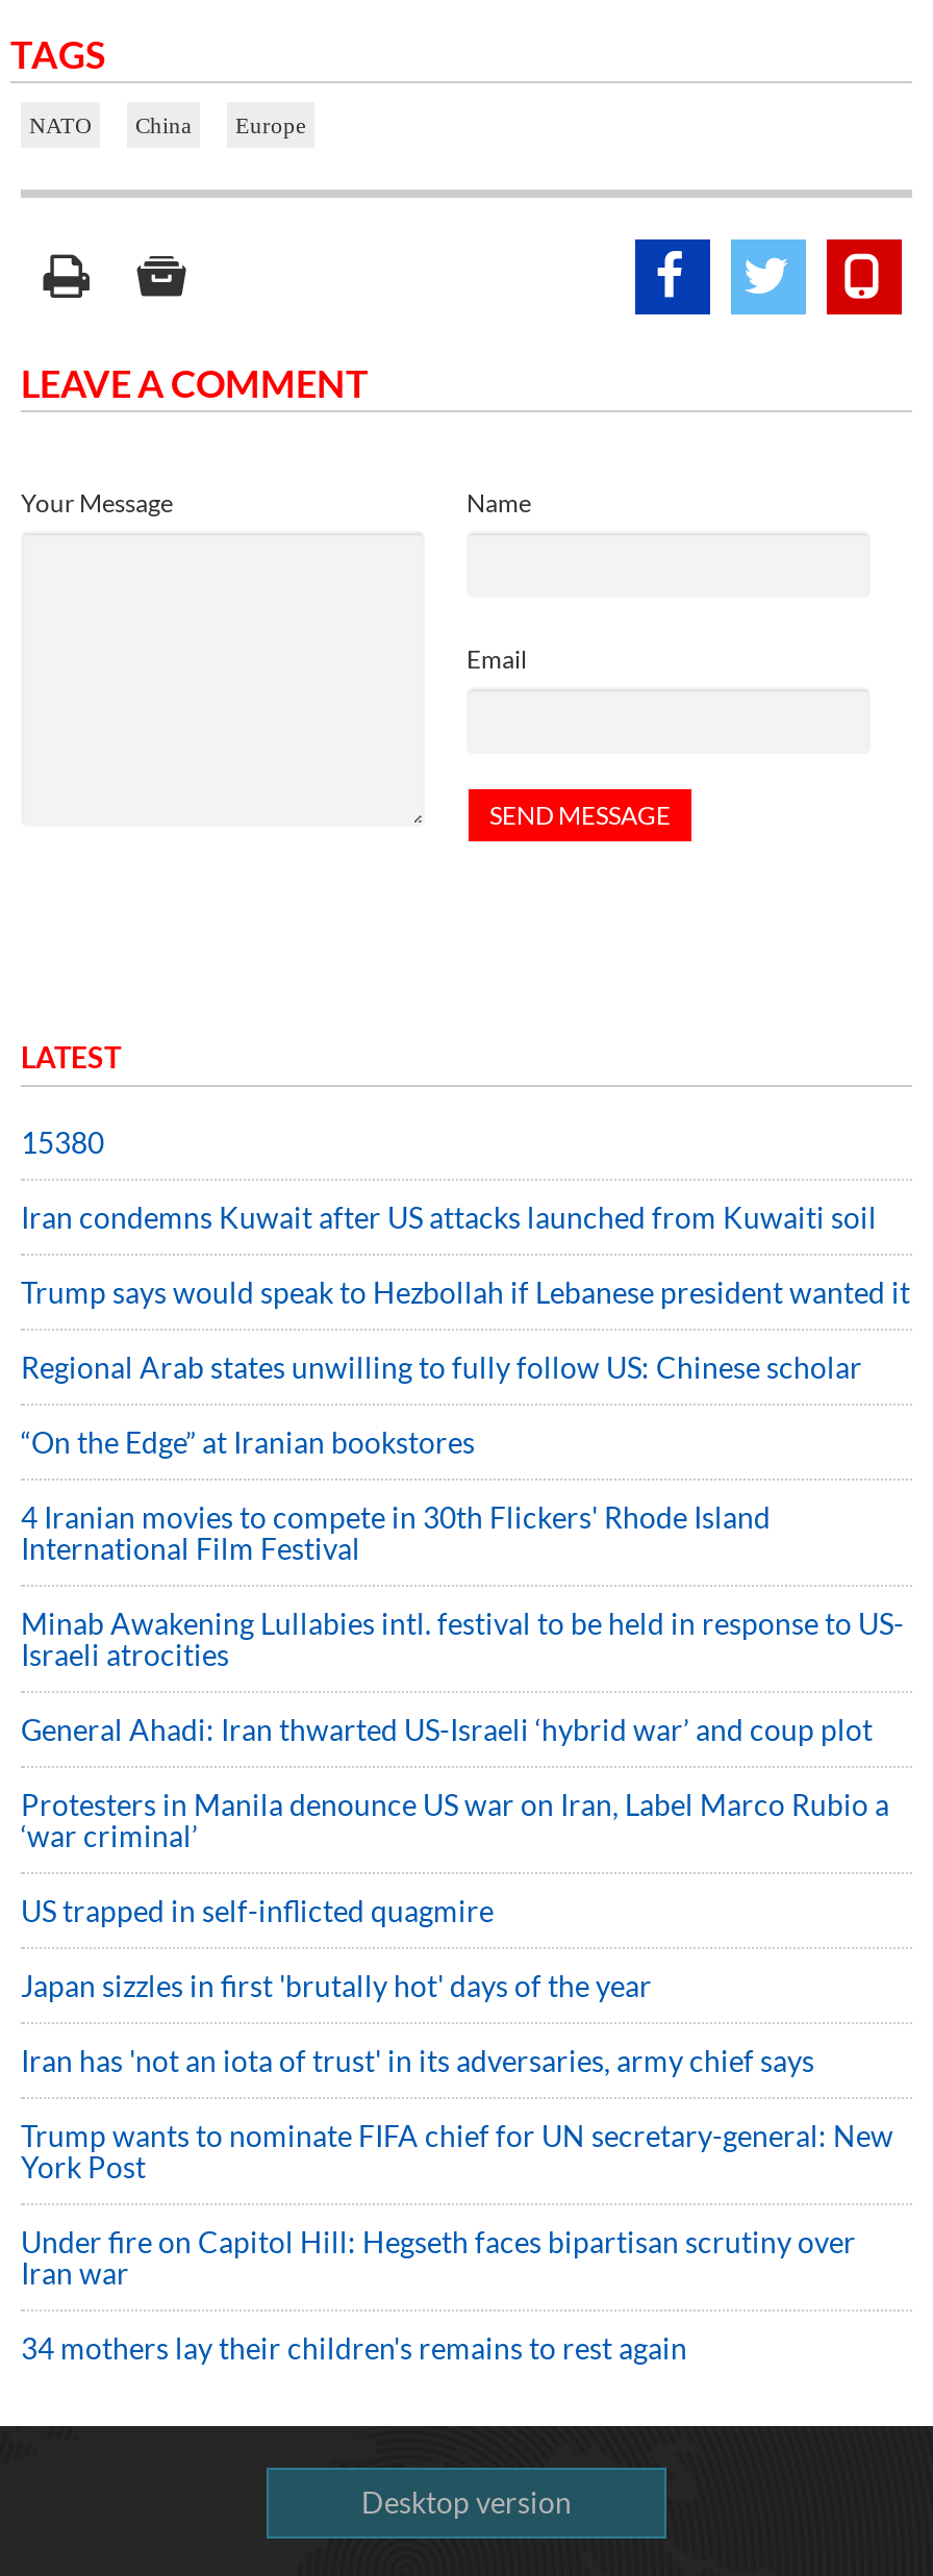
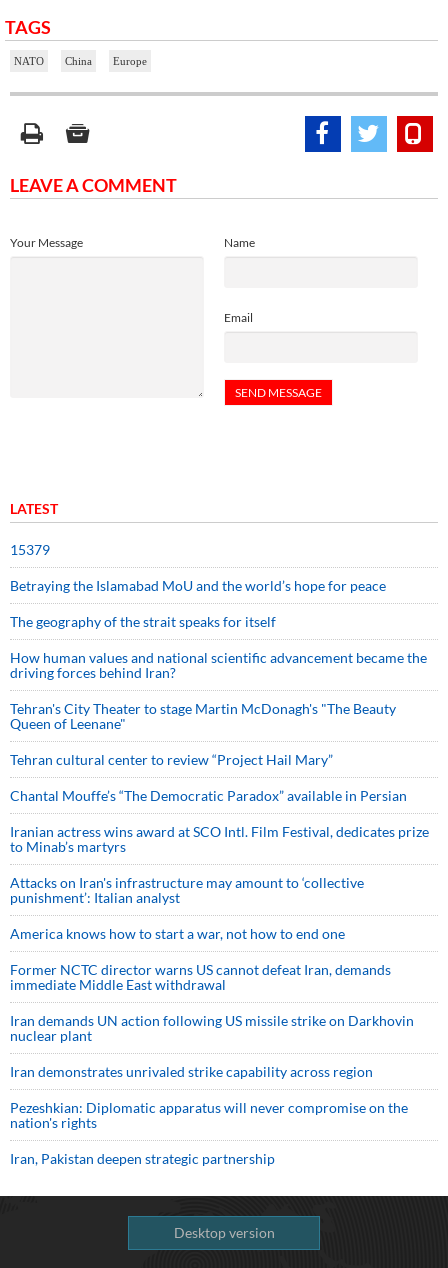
[21,1125,104,1161] 15380 -> [10,541,50,558] 15379
[21,1200,877,1236] Iran condemns Kuwait after US attacks launched from Kuwaiti soil -> [10,577,386,594] Betraying the Islamabad MoU and the world’s hope for peace
[21,1275,910,1311] Trump says would speak to Hezbollah if Lebanese president wanted it -> [10,613,276,630] The geography of the strait speaks for itself
[21,1350,862,1386] Regional Arab states unwilling to fully follow US: Chinese scholar -> [10,649,427,681] How human values and national scientific advancement became the | driving forces behind Iran?
[21,1425,475,1461] “On the Edge” at Iranian bookstores -> [10,700,396,732] Tehran's City Theater to stage Martin McDonagh's "The Beauty | Queen of Leenane"
[21,1500,771,1567] 4 Iranian movies to compete in 30th Flickers' Rhode Island | International Film Festival -> [10,751,333,768] Tehran cultural center to review “Project Hail Mary”
[21,1606,904,1673] Minab Awakening Lullabies intl. festival to be held in response to US- | Israeli atrocities -> [10,787,407,804] Chantal Mouffe’s “The Democratic Paradox” available in Persian
[21,1713,873,1748] General Ahadi: Iran thwarted US-Israeli ‘hybrid war’ and coup plot -> [10,823,429,855] Iranian actress wins award at SCO Intl. Film Festival, dedicates prize | to Minab’s martyrs
[21,1788,889,1854] Protesters in Manila denounce US war on Iran, Label Marco Rubio a | ‘war criminal’ -> [10,874,364,906] Attacks on Iran's infrastructure may amount to ‘collective | punishment’: Italian analyst
[21,1894,500,1929] US trapped in self-inflicted quagmire -> [10,925,345,942] America knows how to start a war, not how to end one
[21,1969,652,2004] Japan sizzles in first 'brutally hot' days of the year -> [10,961,391,993] Former NCTC director warns US cannot defeat Iran, demands | immediate Middle East withdrawal
[21,2044,821,2079] Iran has 'not an iota of trust' in its adversaries, army chief says -> [10,1012,414,1044] Iran demands UN action following US missile strike on Darkhovin | nuclear plant
[21,2119,893,2185] Trump wants to nominate FIFA chief for UN secretary-general: New | York Post -> [10,1063,373,1080] Iran demonstrates unrivaled strike capability across region
[21,2225,856,2292] Under fire on Capitol Hill: Hegseth faces bipartisan scrutiny over | Iran war -> [10,1099,408,1131] Pezeshkian: Diplomatic apparatus will never compromise on the | nation's rights
[21,2331,687,2367] 34 mothers lay their children's remains to rest again -> [10,1150,275,1167] Iran, Pakistan deepen strategic partnership

